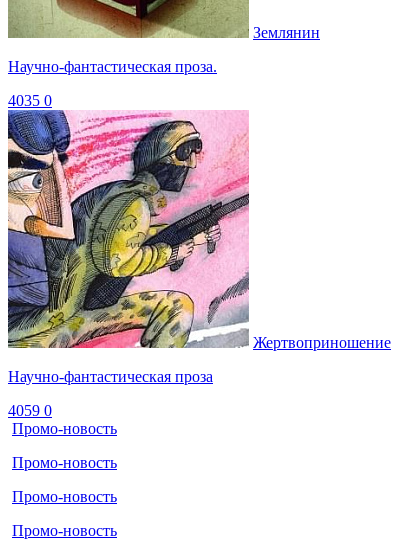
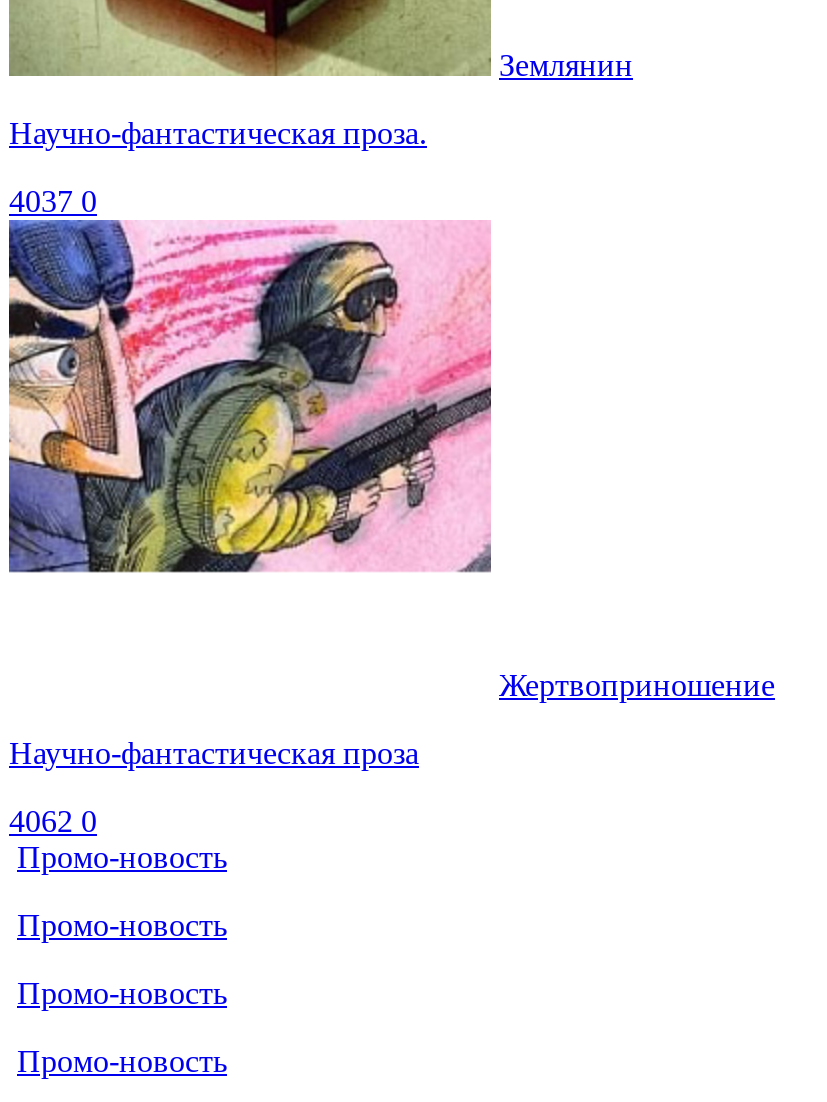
[8,92,52,109] 4035 0 -> [9,184,97,218] 4037 0
[7,285,250,349] [image] -> none
[8,402,52,419] 4059 0 -> [9,804,97,838] 4062 0

